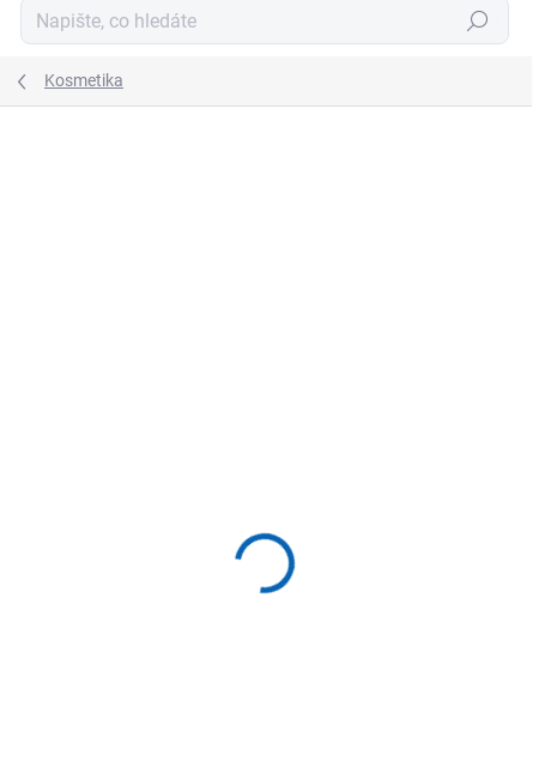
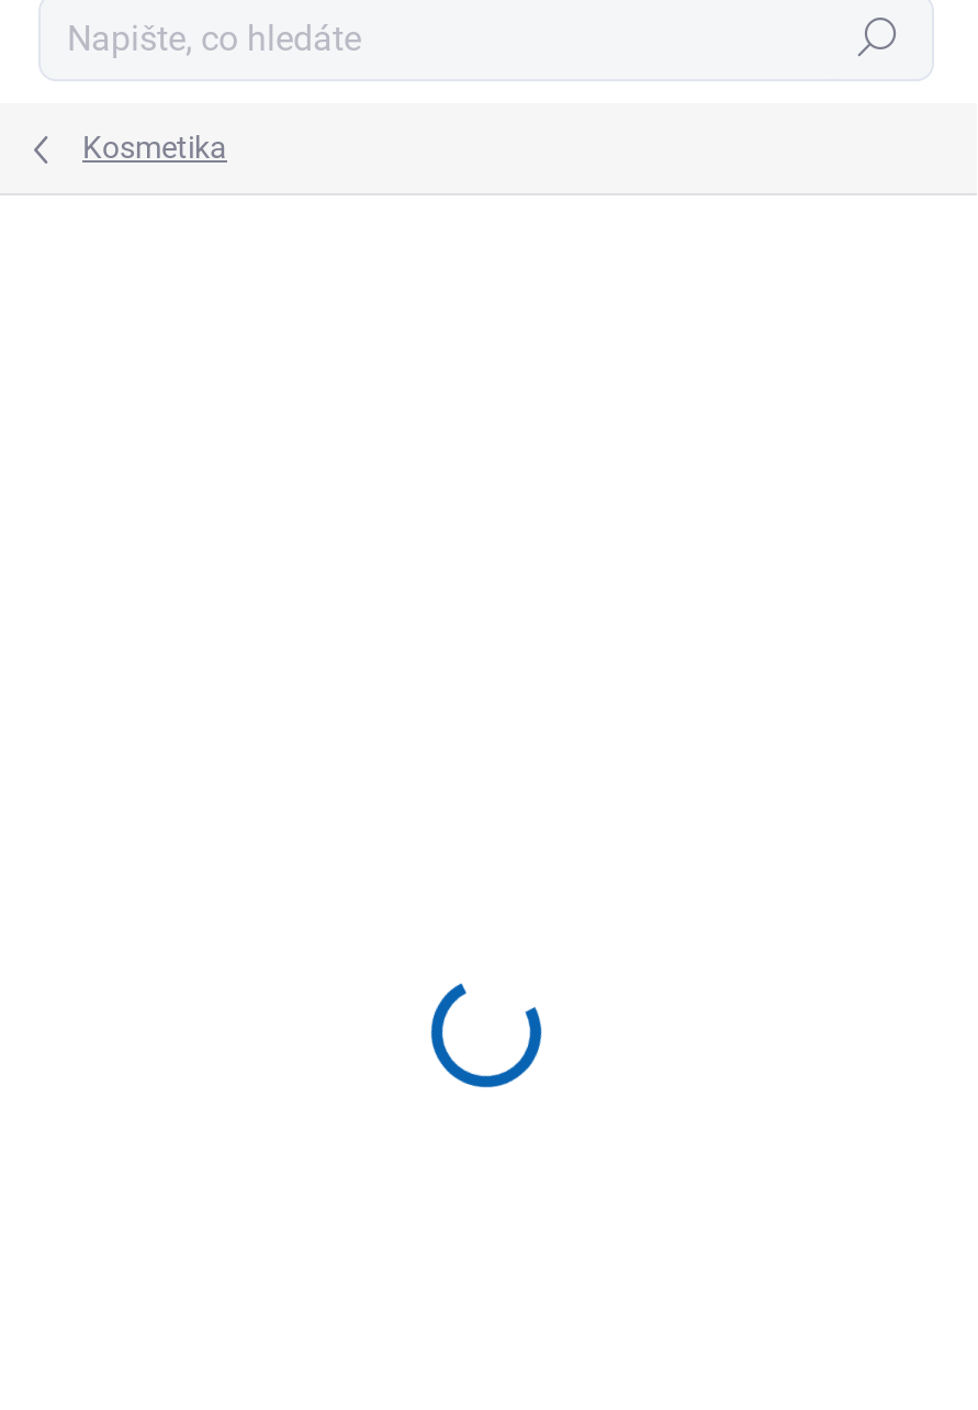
[234,531,293,594] [image] -> [427,975,539,1089] [image]

